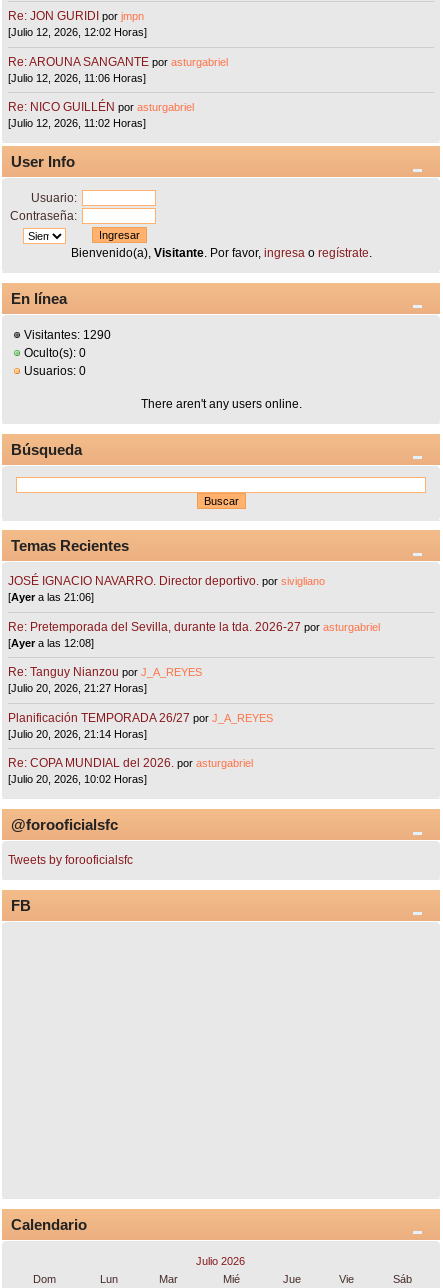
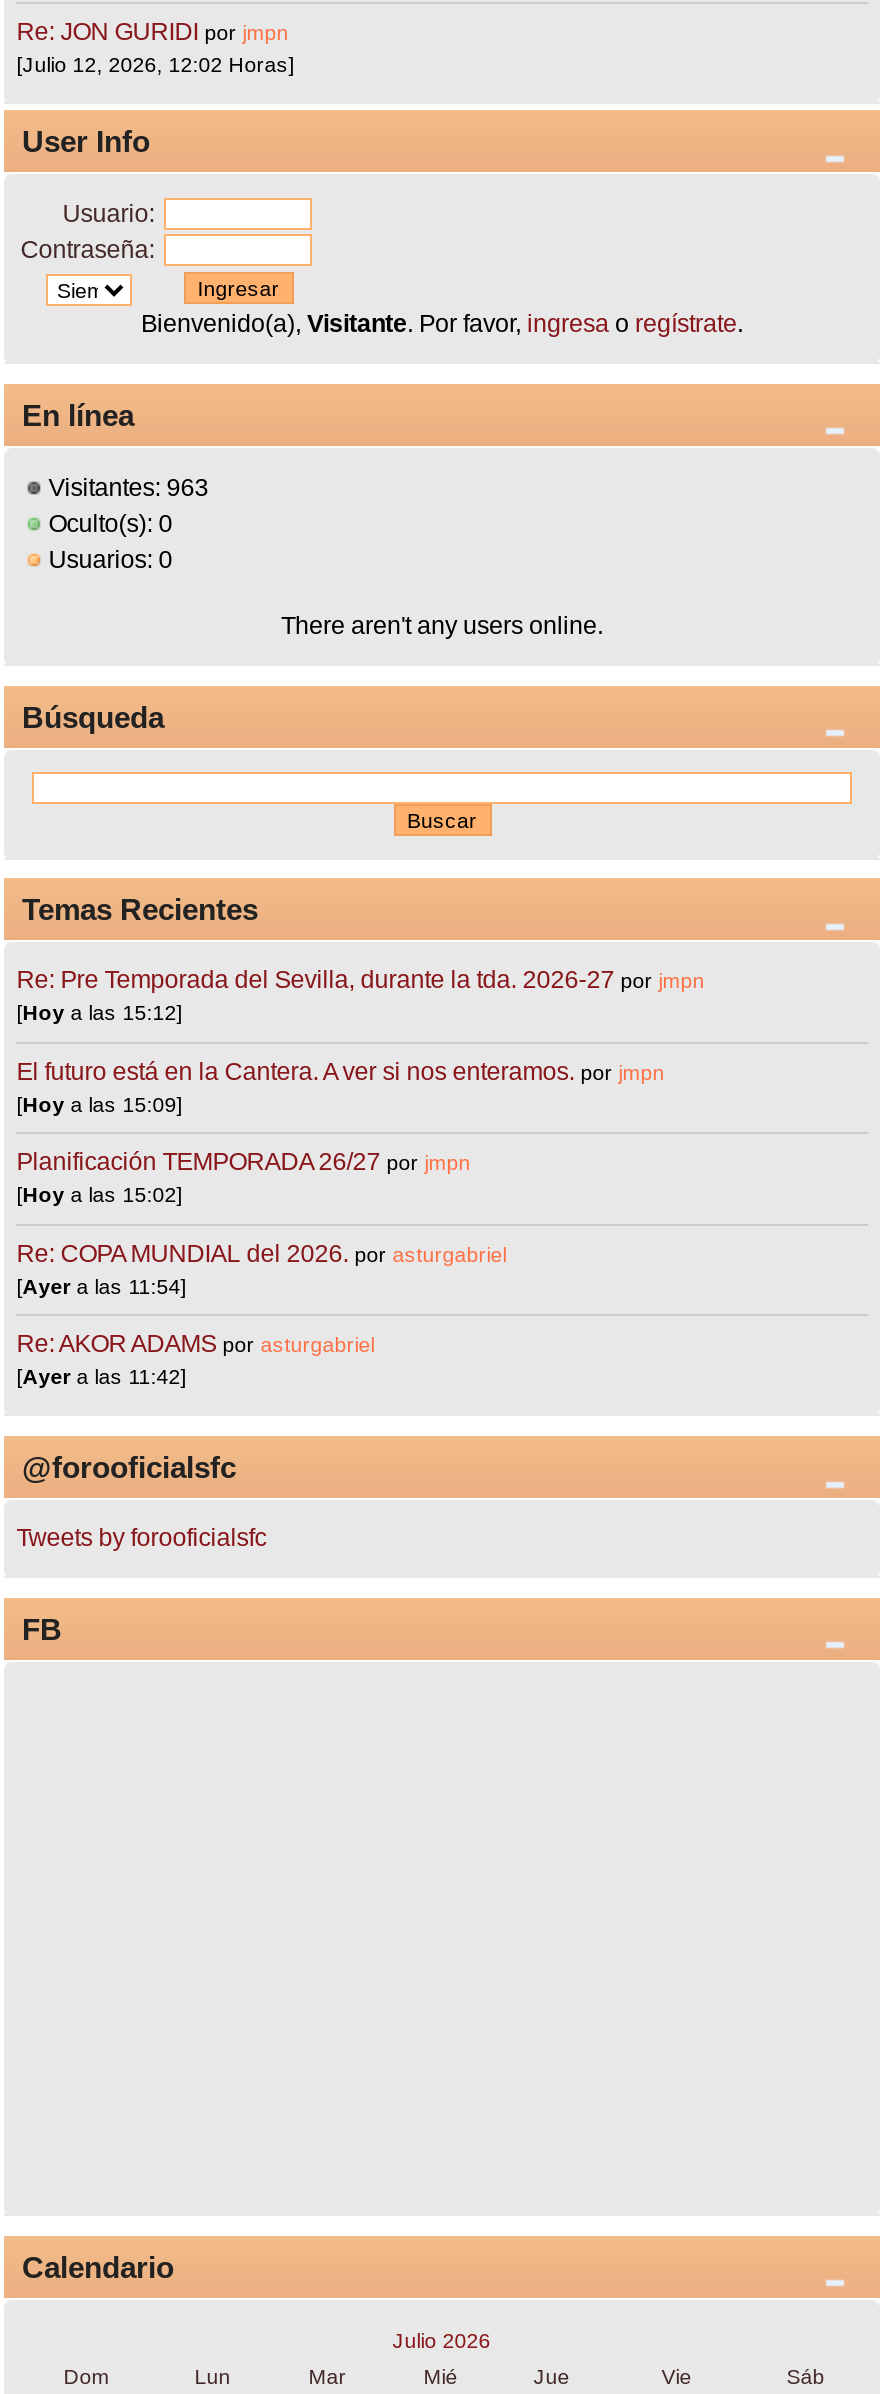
[8,55,228,129] Re: AROUNA SANGANTE por asturgabriel | [Julio 12, 2026, 11:06 Horas] | Re: NICO GUILLÉN por asturgabriel | [Julio 12, 2026, 11:02 Horas] -> none
[21,328,111,342] Visitantes: 1290 -> [42,474,208,502] Visitantes: 963
[8,574,380,740] JOSÉ IGNACIO NAVARRO. Director deportivo. por sivigliano | [Ayer a las 21:06] | Re: Pretemporada del Sevilla, durante la tda. 2026-27 por asturgabriel | [Ayer a las 12:08] | Re: Tanguy Nianzou por J_A_REYES | [Julio 20, 2026, 21:27 Horas] | Planificación TEMPORADA 26/27 por J_A_REYES | [Julio 20, 2026, 21:14 Horas] -> [16,967,704,1207] Re: Pre Temporada del Sevilla, durante la tda. 2026-27 por jmpn | [Hoy a las 15:12] | El futuro está en la Cantera. A ver si nos enteramos. por jmpn | [Hoy a las 15:09] | Planificación TEMPORADA 26/27 por jmpn | [Hoy a las 15:02]
moved [8,756,253,770] -> [16,1240,506,1268]: Re: COPA MUNDIAL del 2026. por asturgabriel
[8,773,147,785] [Julio 20, 2026, 10:02 Horas] -> [16,1274,374,1389] [Ayer a las 11:54] | Re: AKOR ADAMS por asturgabriel | [Ayer a las 11:42]

